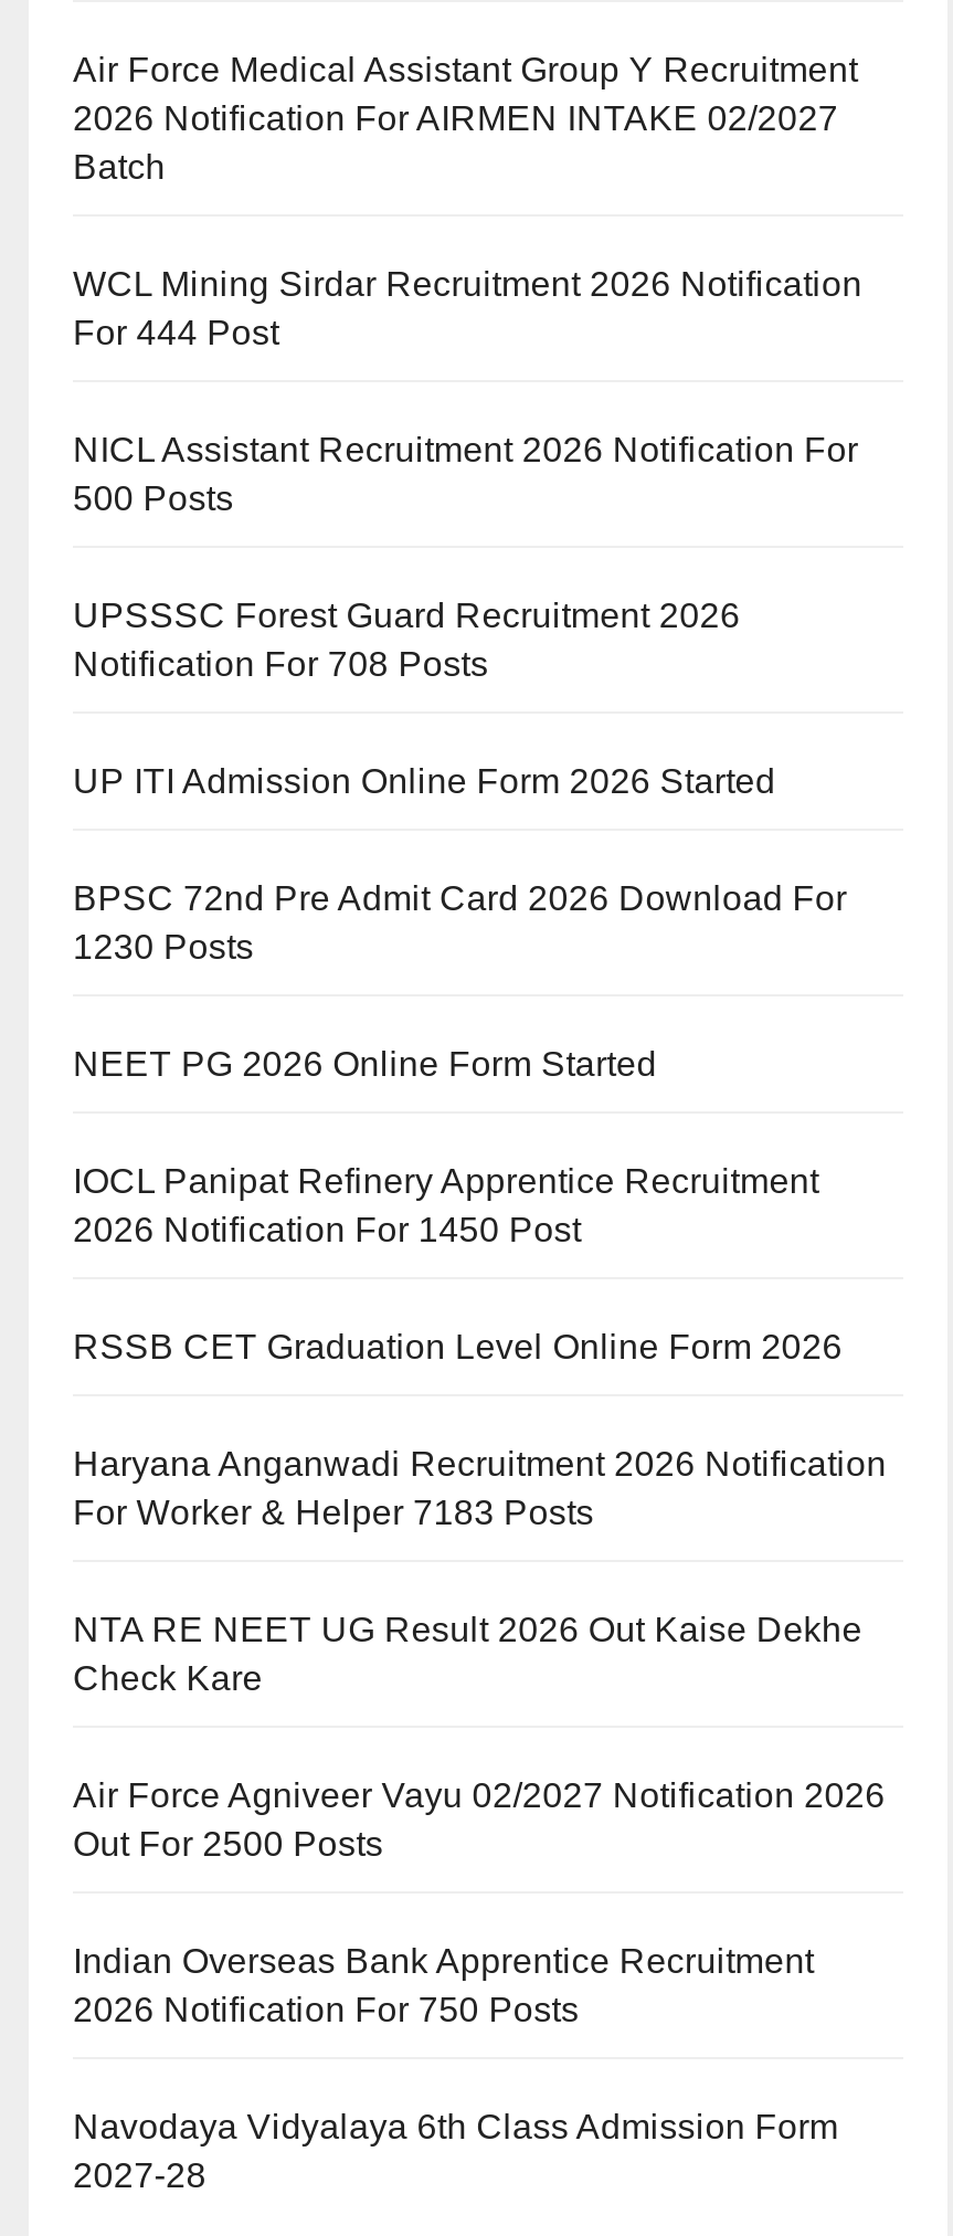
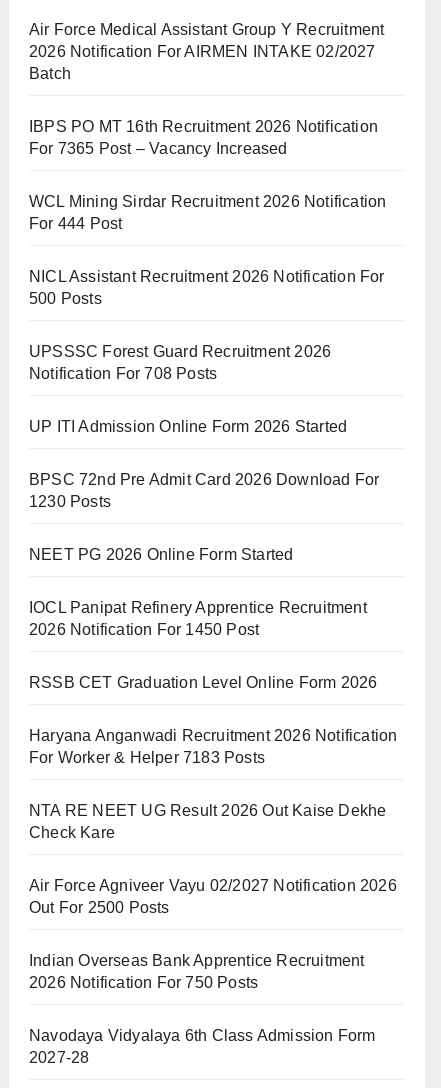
none -> [29,118,378,157] IBPS PO MT 16th Recruitment 2026 Notification | For 7365 Post – Vacancy Increased

